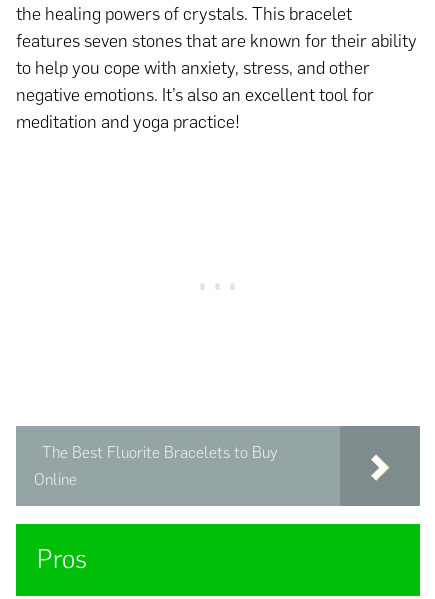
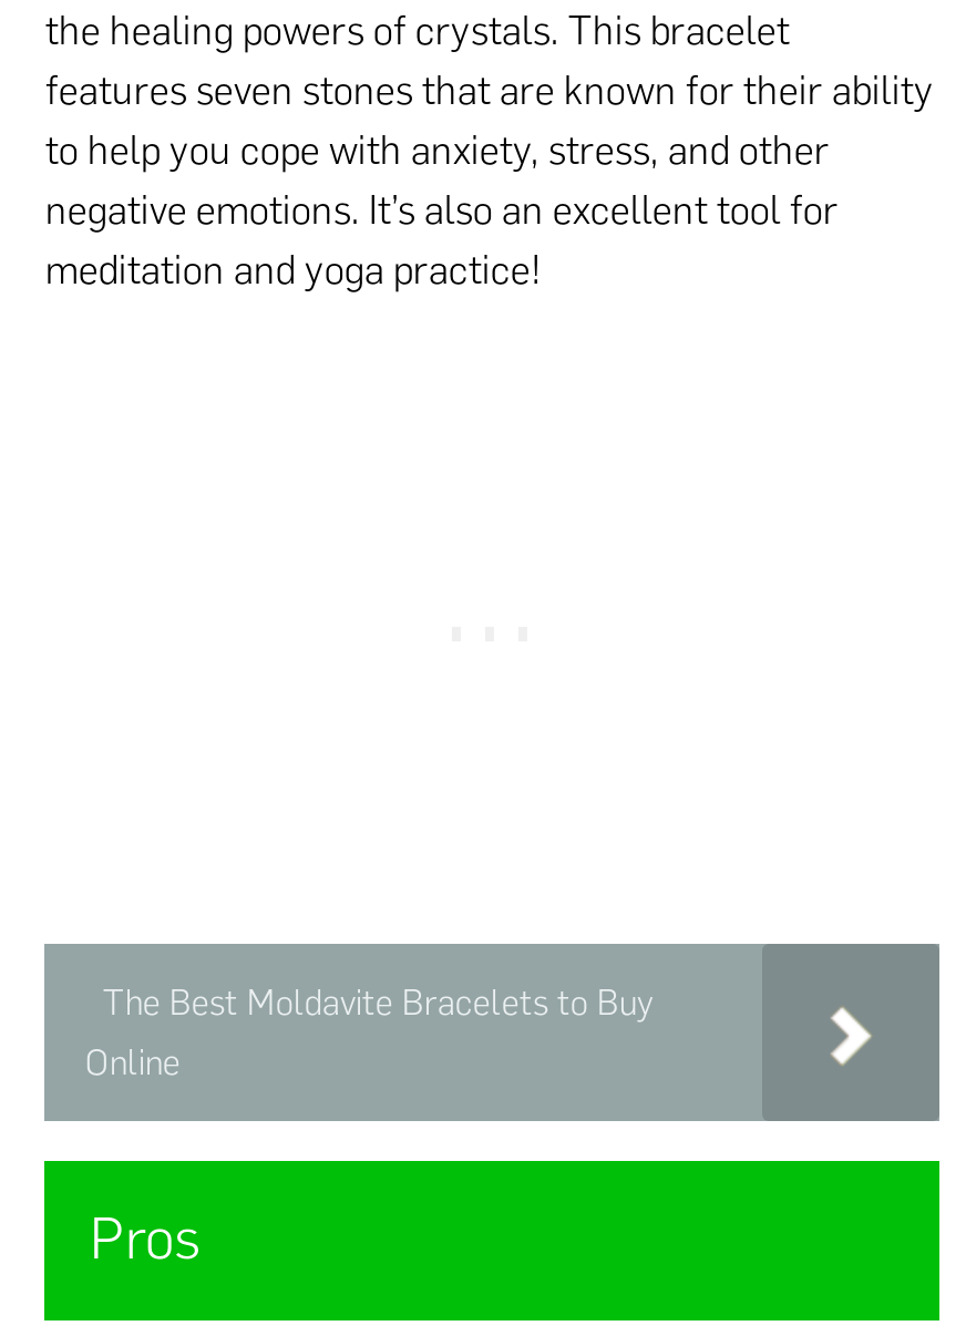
[42,443,278,462] The Best Fluorite Bracelets to Buy -> [103,982,654,1024] The Best Moldavite Bracelets to Buy

